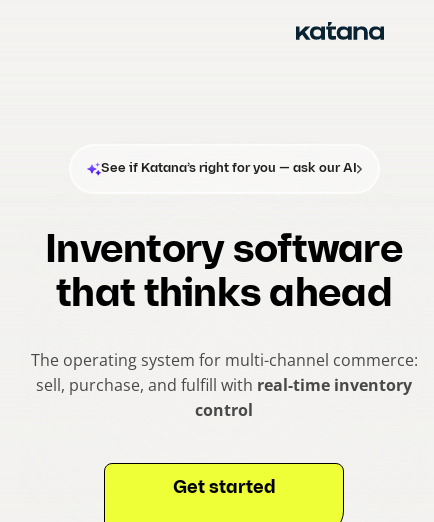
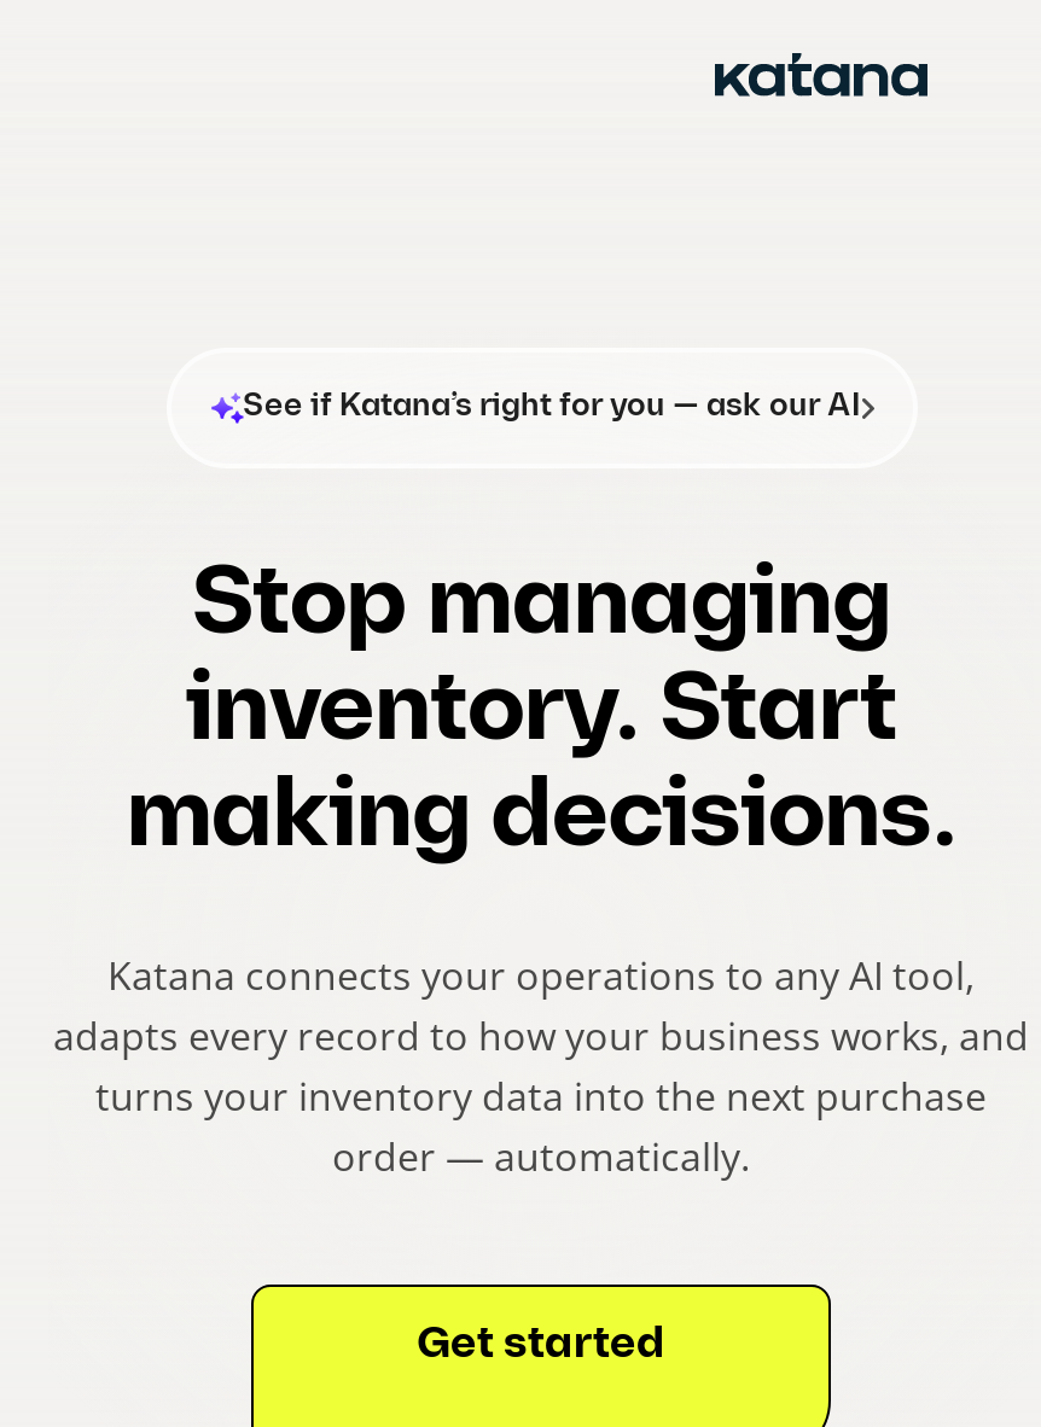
[45,232,403,316] Inventory software | that thinks ahead -> [126,560,956,869] Stop managing | inventory. Start | making decisions.
[30,349,417,421] The operating system for multi-channel commerce: | sell, purchase, and fulfill with real-time inventory | control -> [53,949,1029,1183] Katana connects your operations to any AI tool, | adapts every record to how your business works, and | turns your inventory data into the next purchase | order — automatically.

